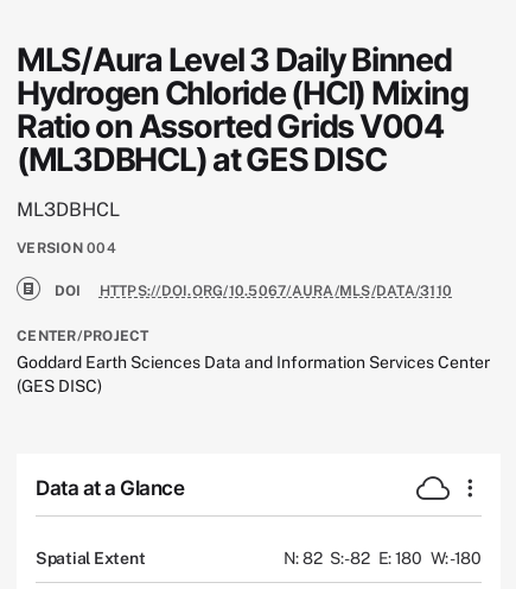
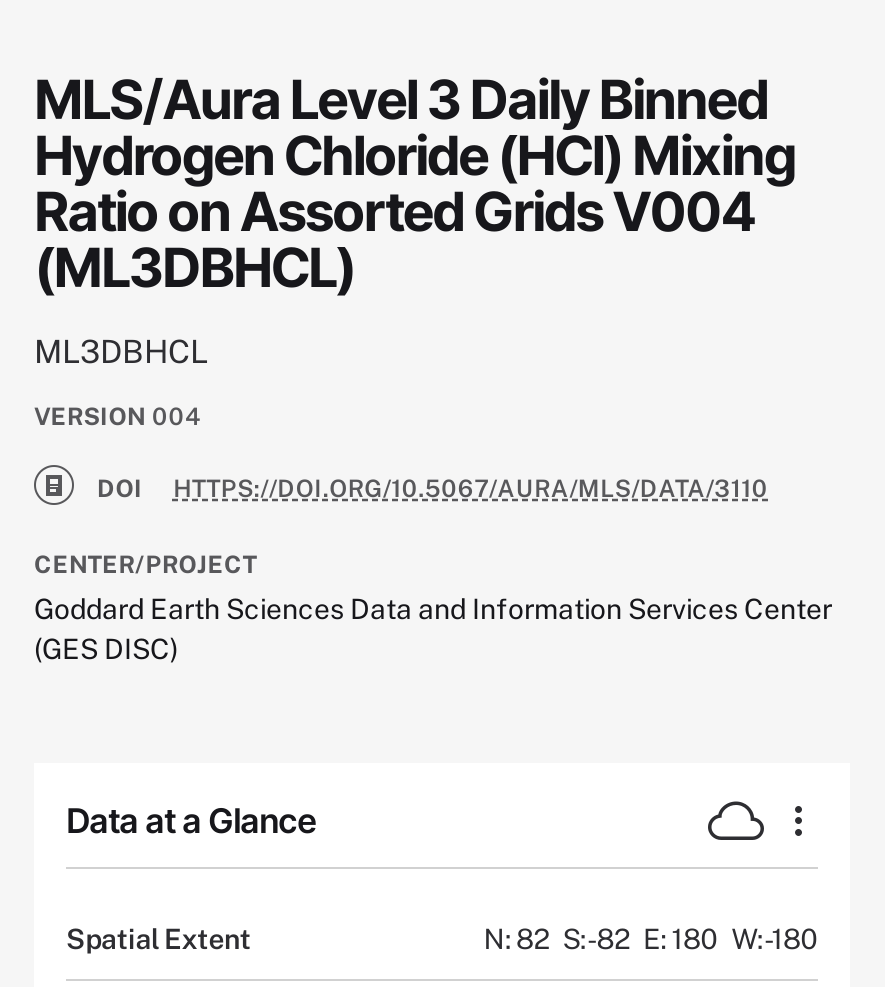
[17,141,386,179] (ML3DBHCL) at GES DISC -> [34,236,355,300] (ML3DBHCL)

